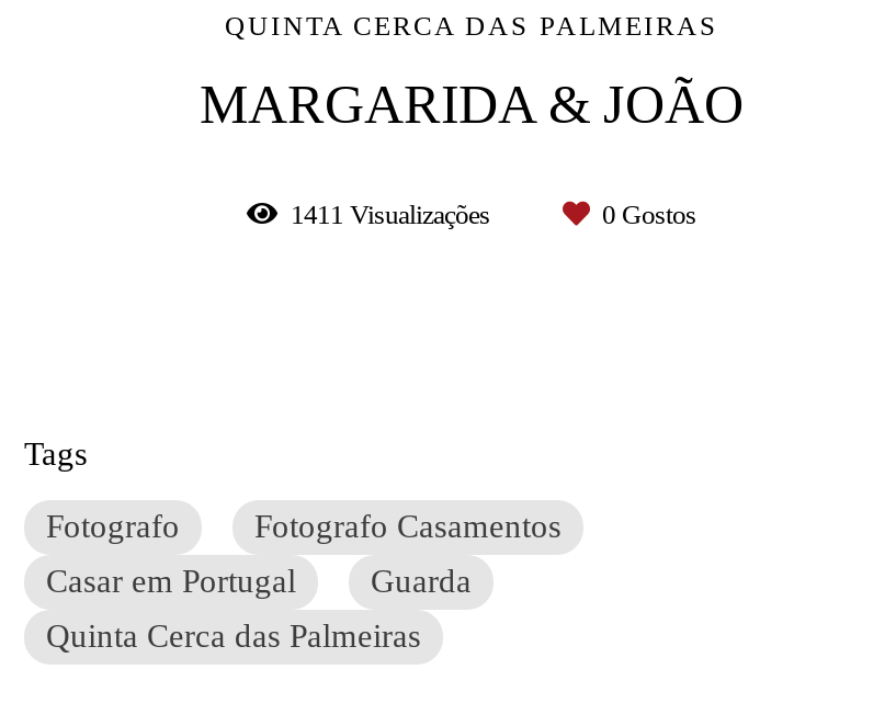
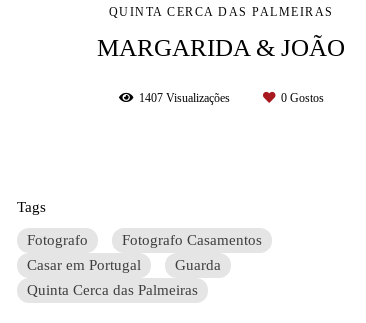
[291,199,497,229] 1411 Visualizações -> [138,90,232,104] 1407 Visualizações

